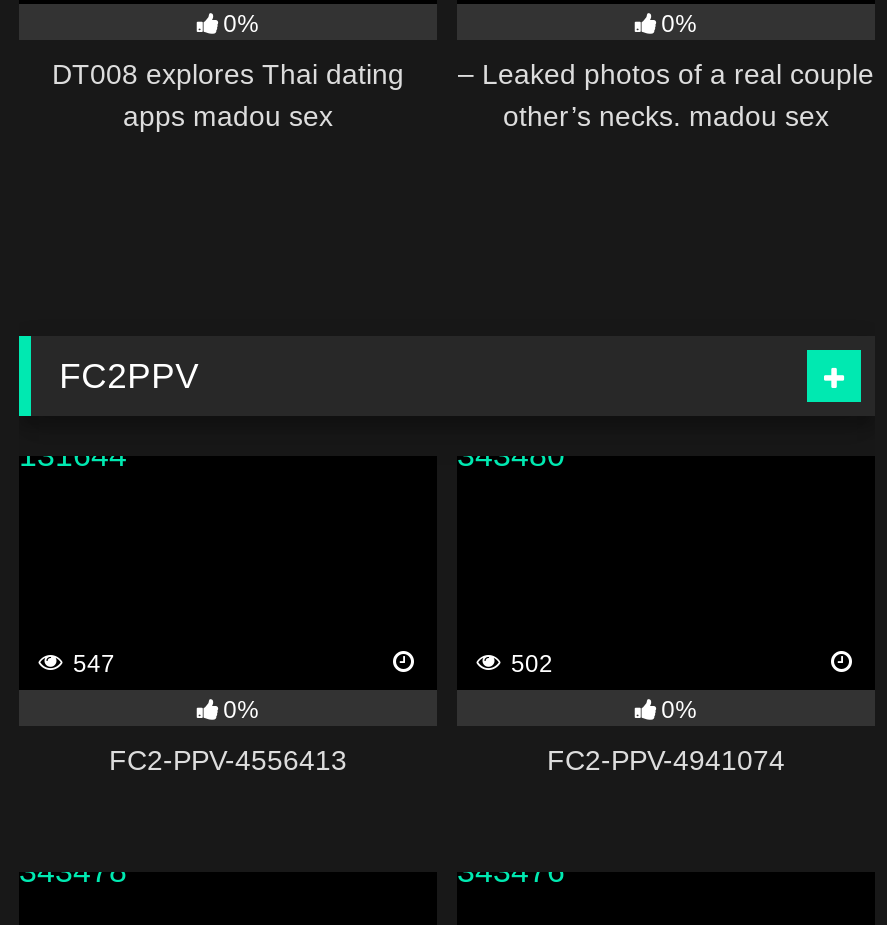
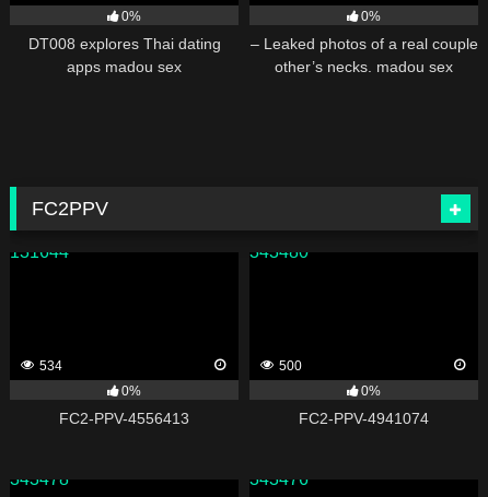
[67,650,115,678] 547 -> [36,358,62,374] 534
[505,650,553,678] 502 -> [276,358,302,374] 500

